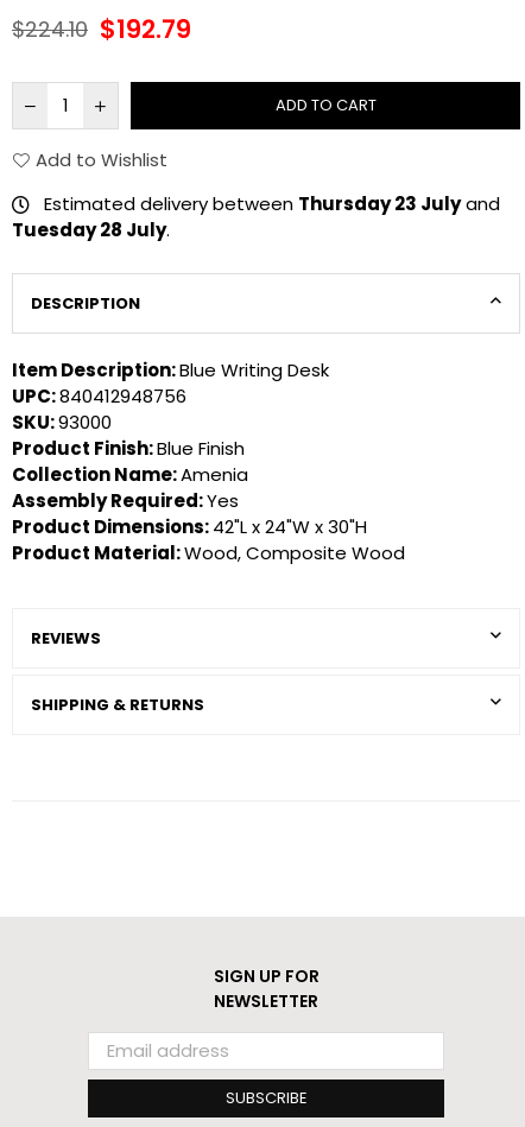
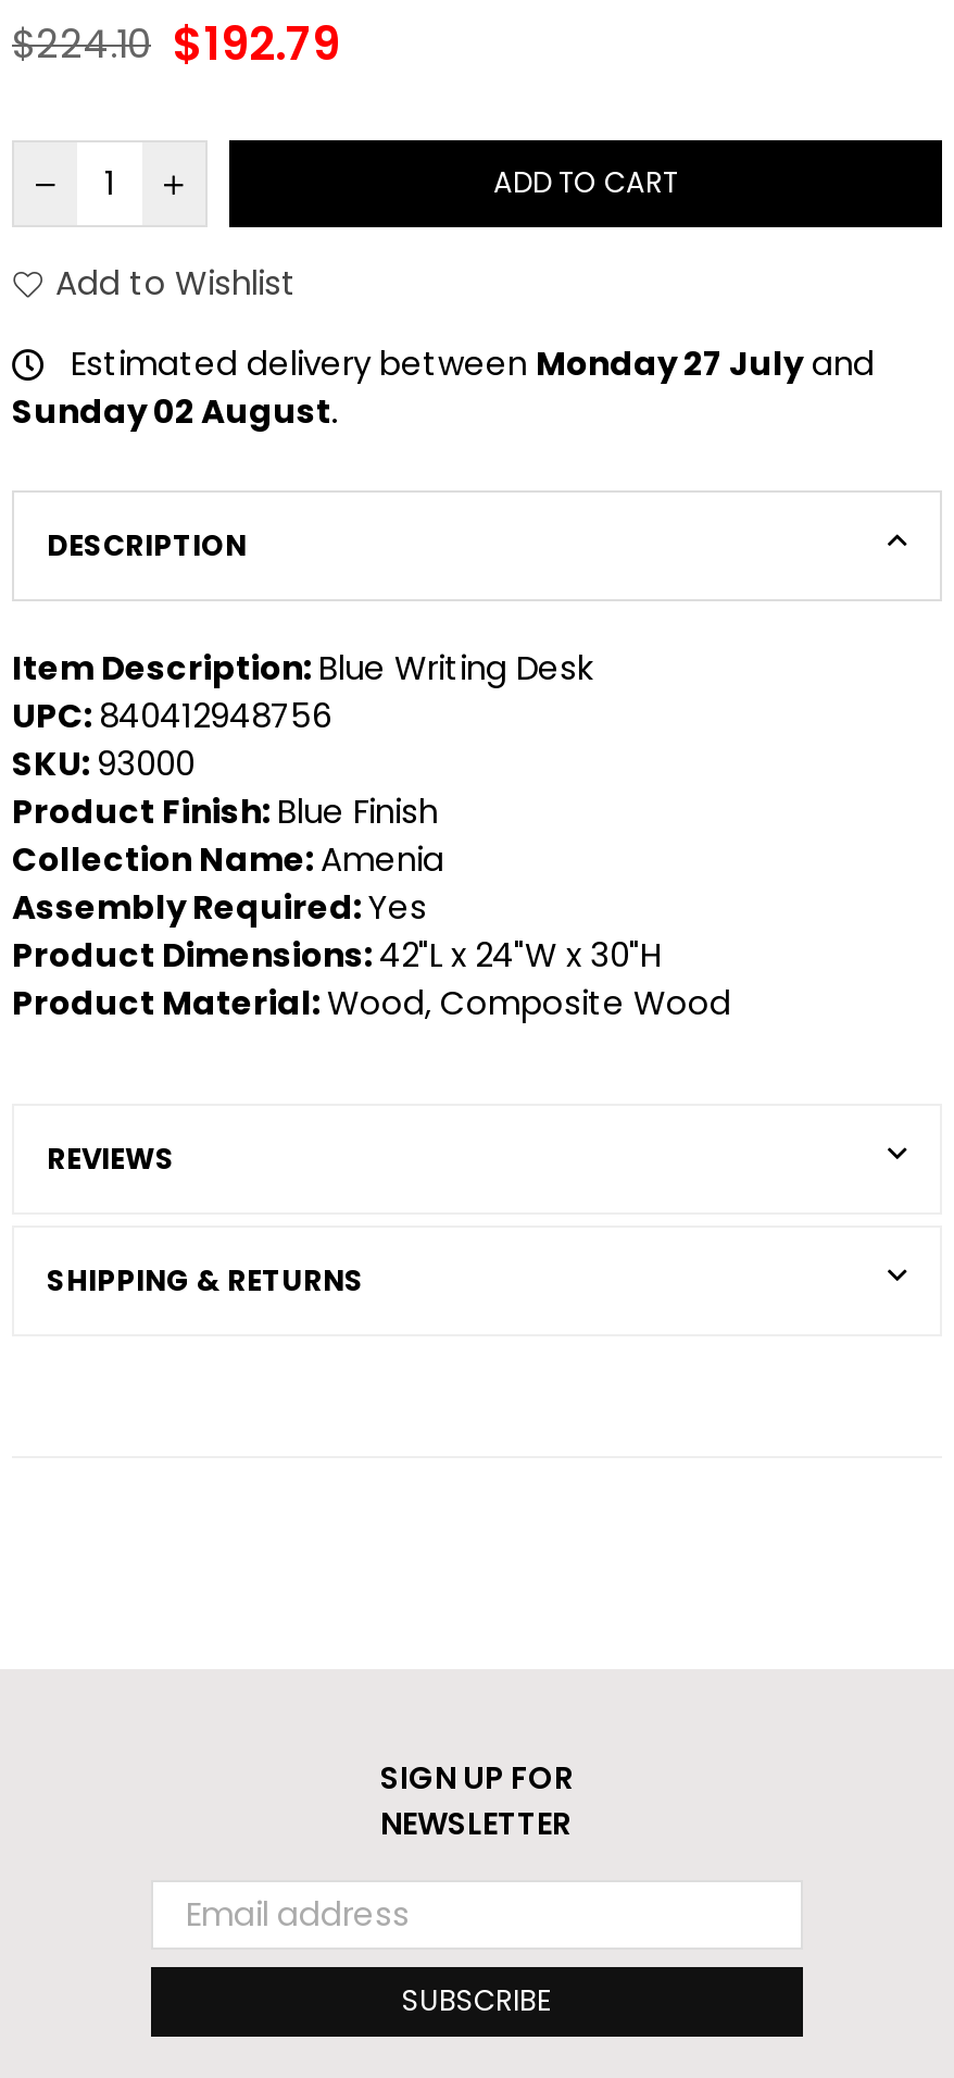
[12,191,500,242] Estimated delivery between Thursday 23 July and | Tuesday 28 July. -> [12,339,875,433] Estimated delivery between Monday 27 July and | Sunday 02 August.

